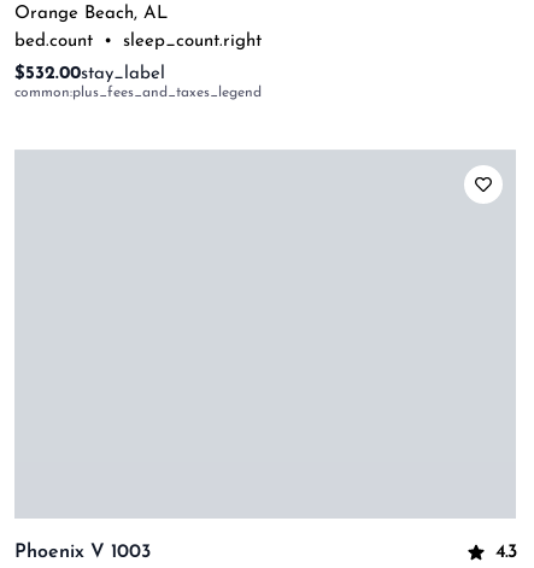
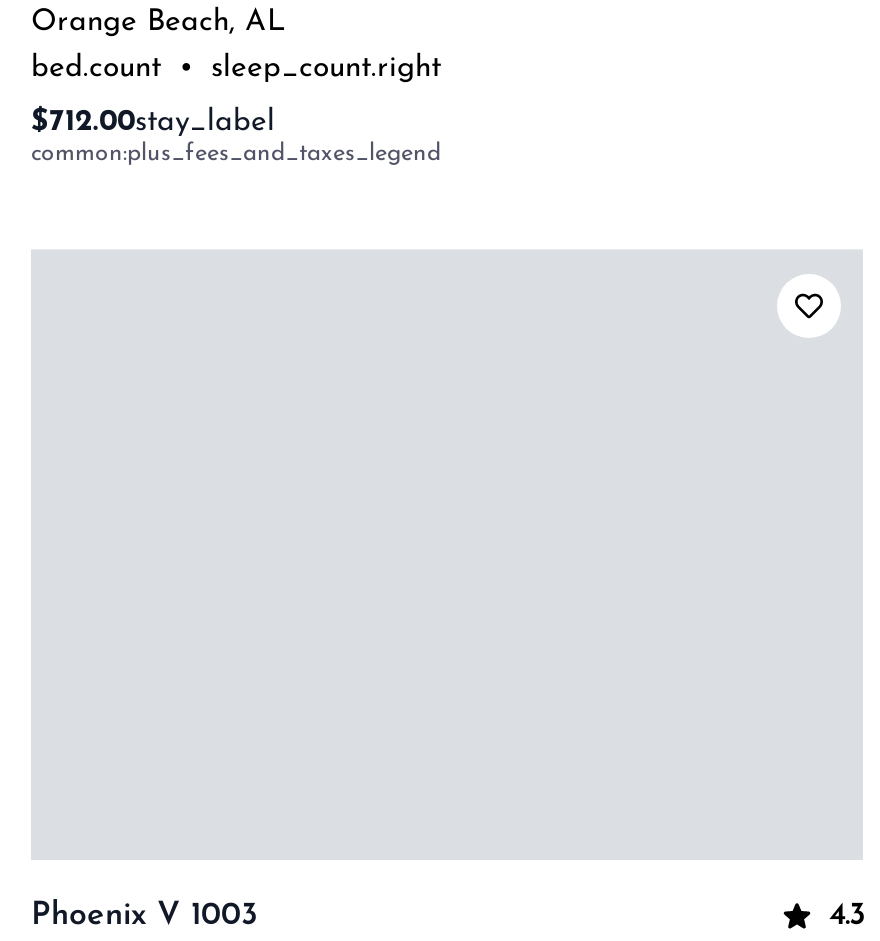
[14,65,165,83] $532.00stay_label -> [31,108,275,138] $712.00stay_label

